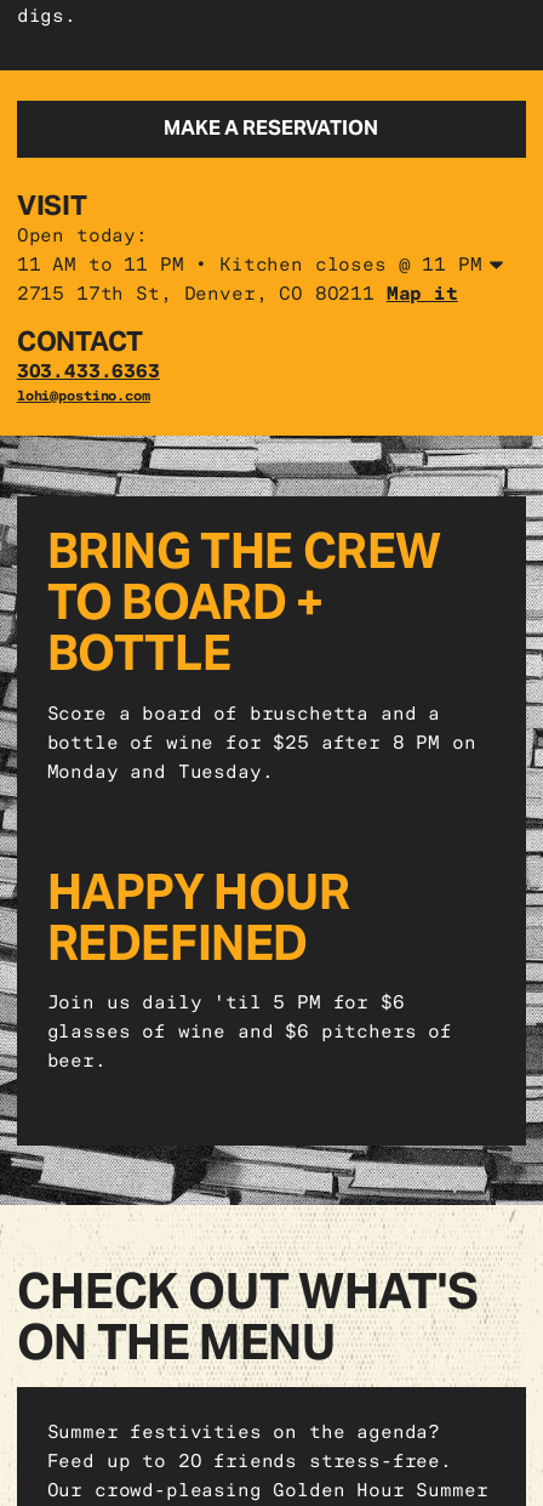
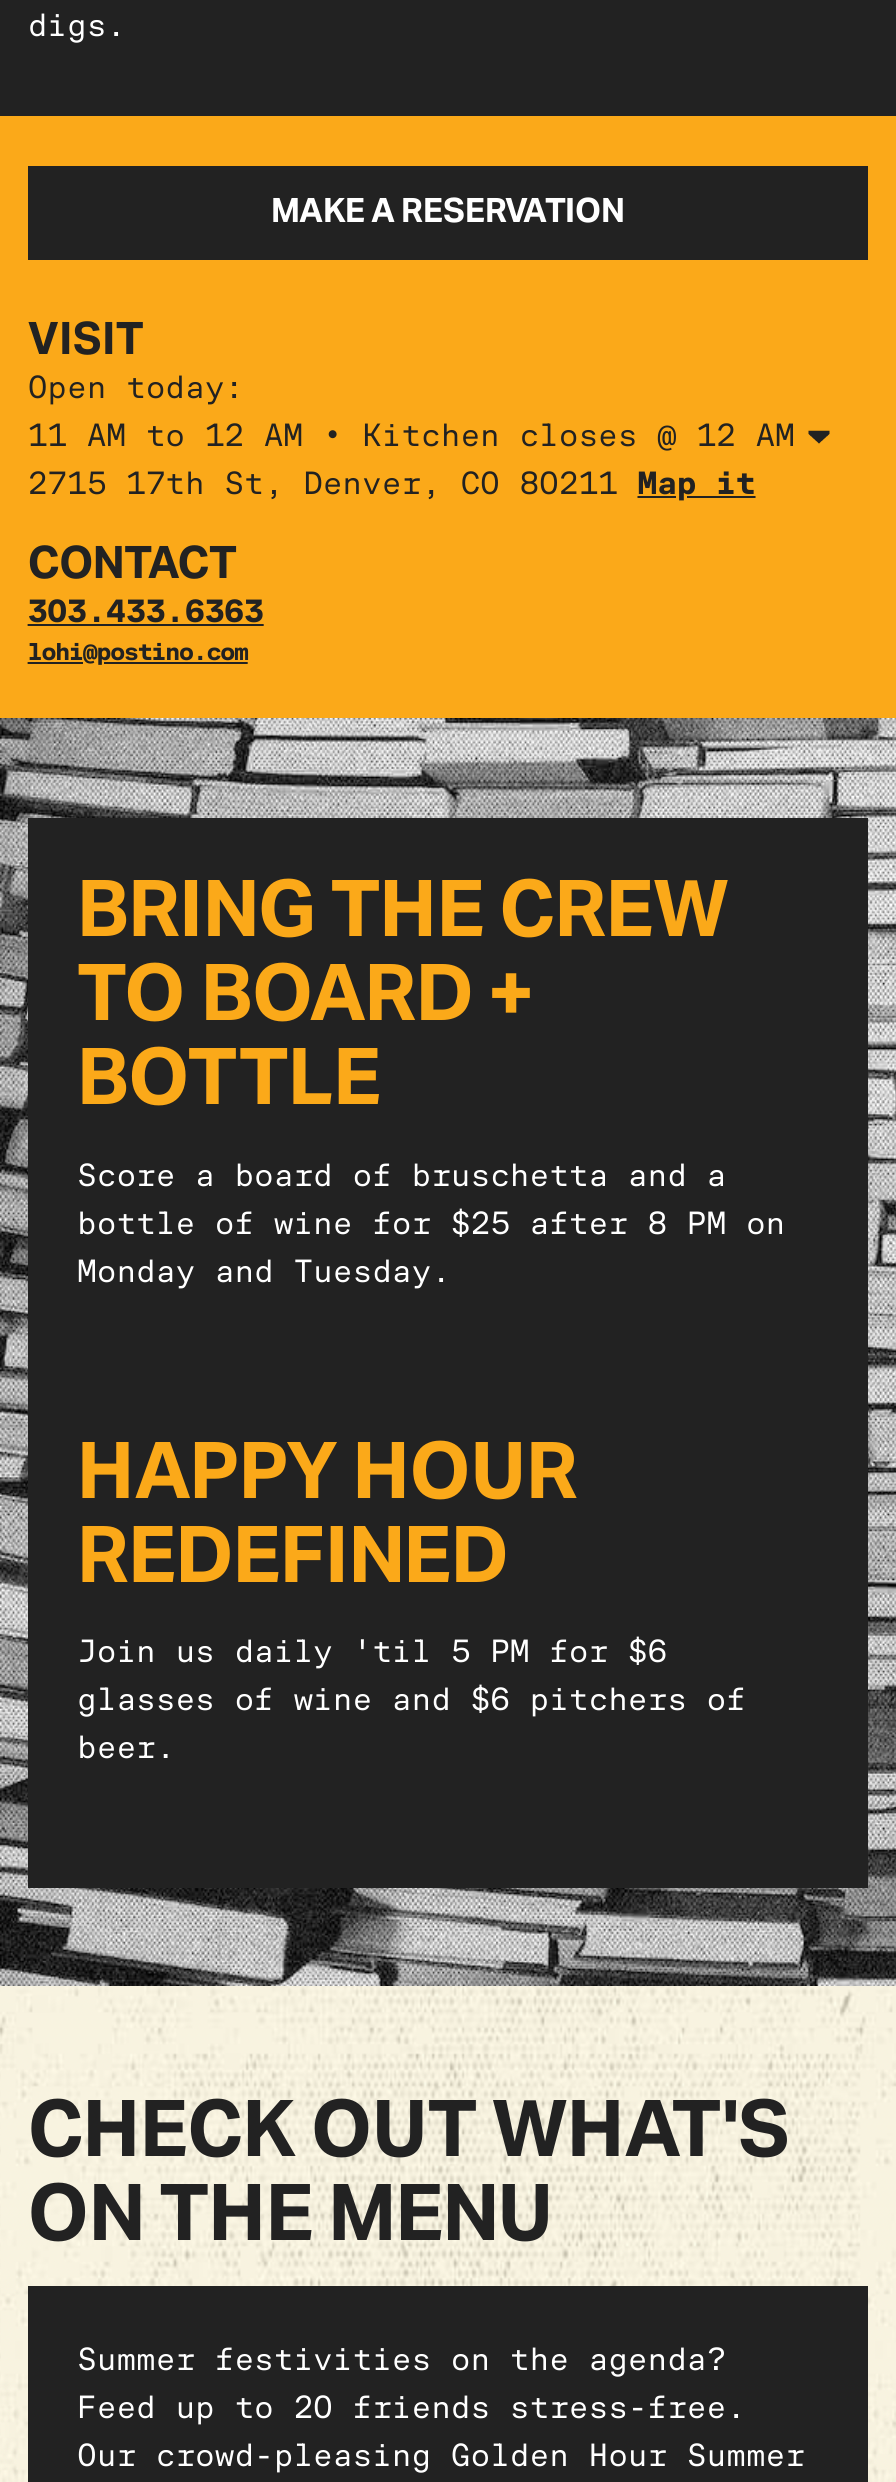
[17,252,482,275] 11 AM to 11 PM • Kitchen closes @ 11 PM -> [28,415,795,453] 11 AM to 12 AM • Kitchen closes @ 12 AM

